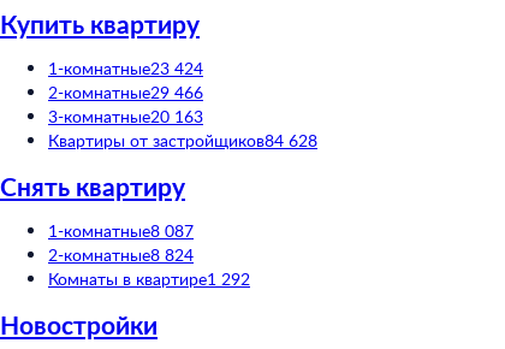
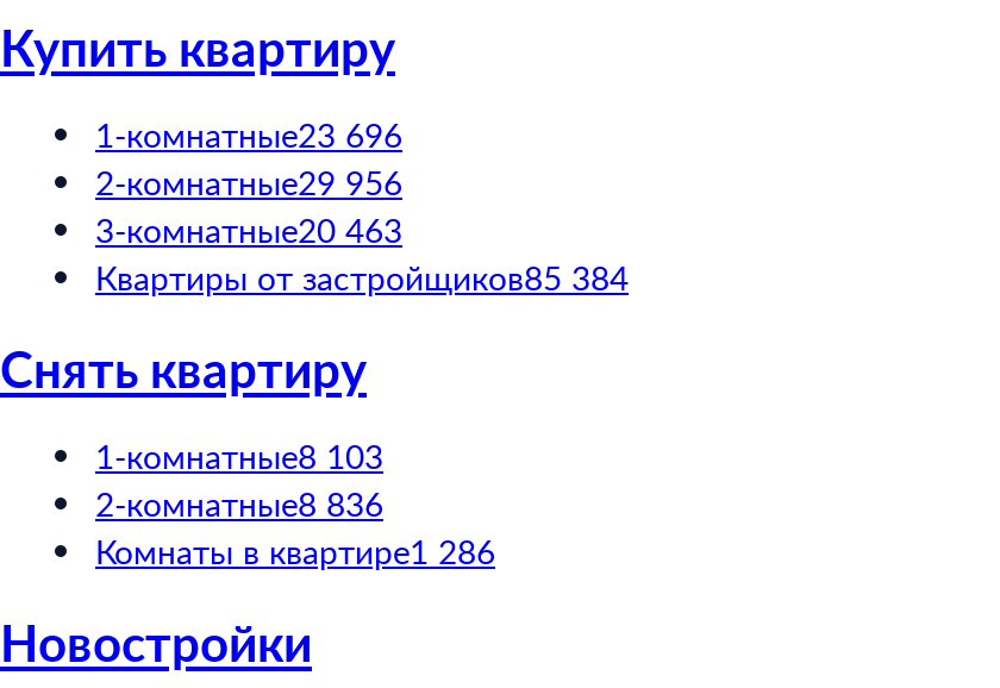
[48,57,203,80] 1-комнатные23 424 -> [95,113,402,158] 1-комнатные23 696
[48,81,203,104] 2-комнатные29 466 -> [95,160,402,205] 2-комнатные29 956
[48,105,203,128] 3-комнатные20 163 -> [95,208,402,253] 3-комнатные20 463
[48,129,317,152] Квартиры от застройщиков84 628 -> [95,255,629,301] Квартиры от застройщиков85 384
[48,219,194,242] 1-комнатные8 087 -> [95,434,383,479] 1-комнатные8 103
[48,243,194,266] 2-комнатные8 824 -> [95,481,383,526] 2-комнатные8 836
[48,267,250,290] Комнаты в квартире1 292 -> [95,529,495,574] Комнаты в квартире1 286

